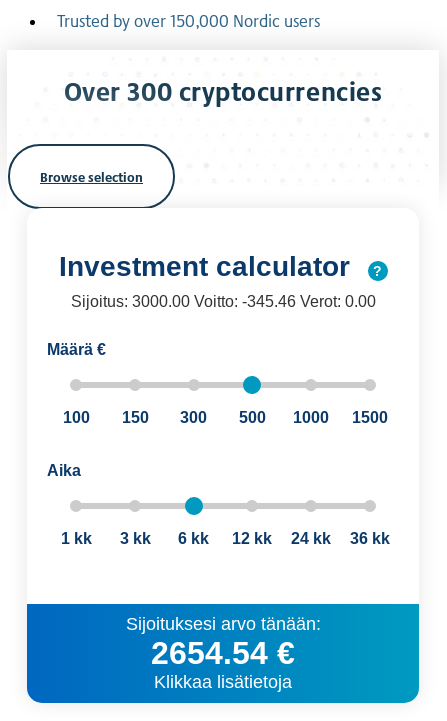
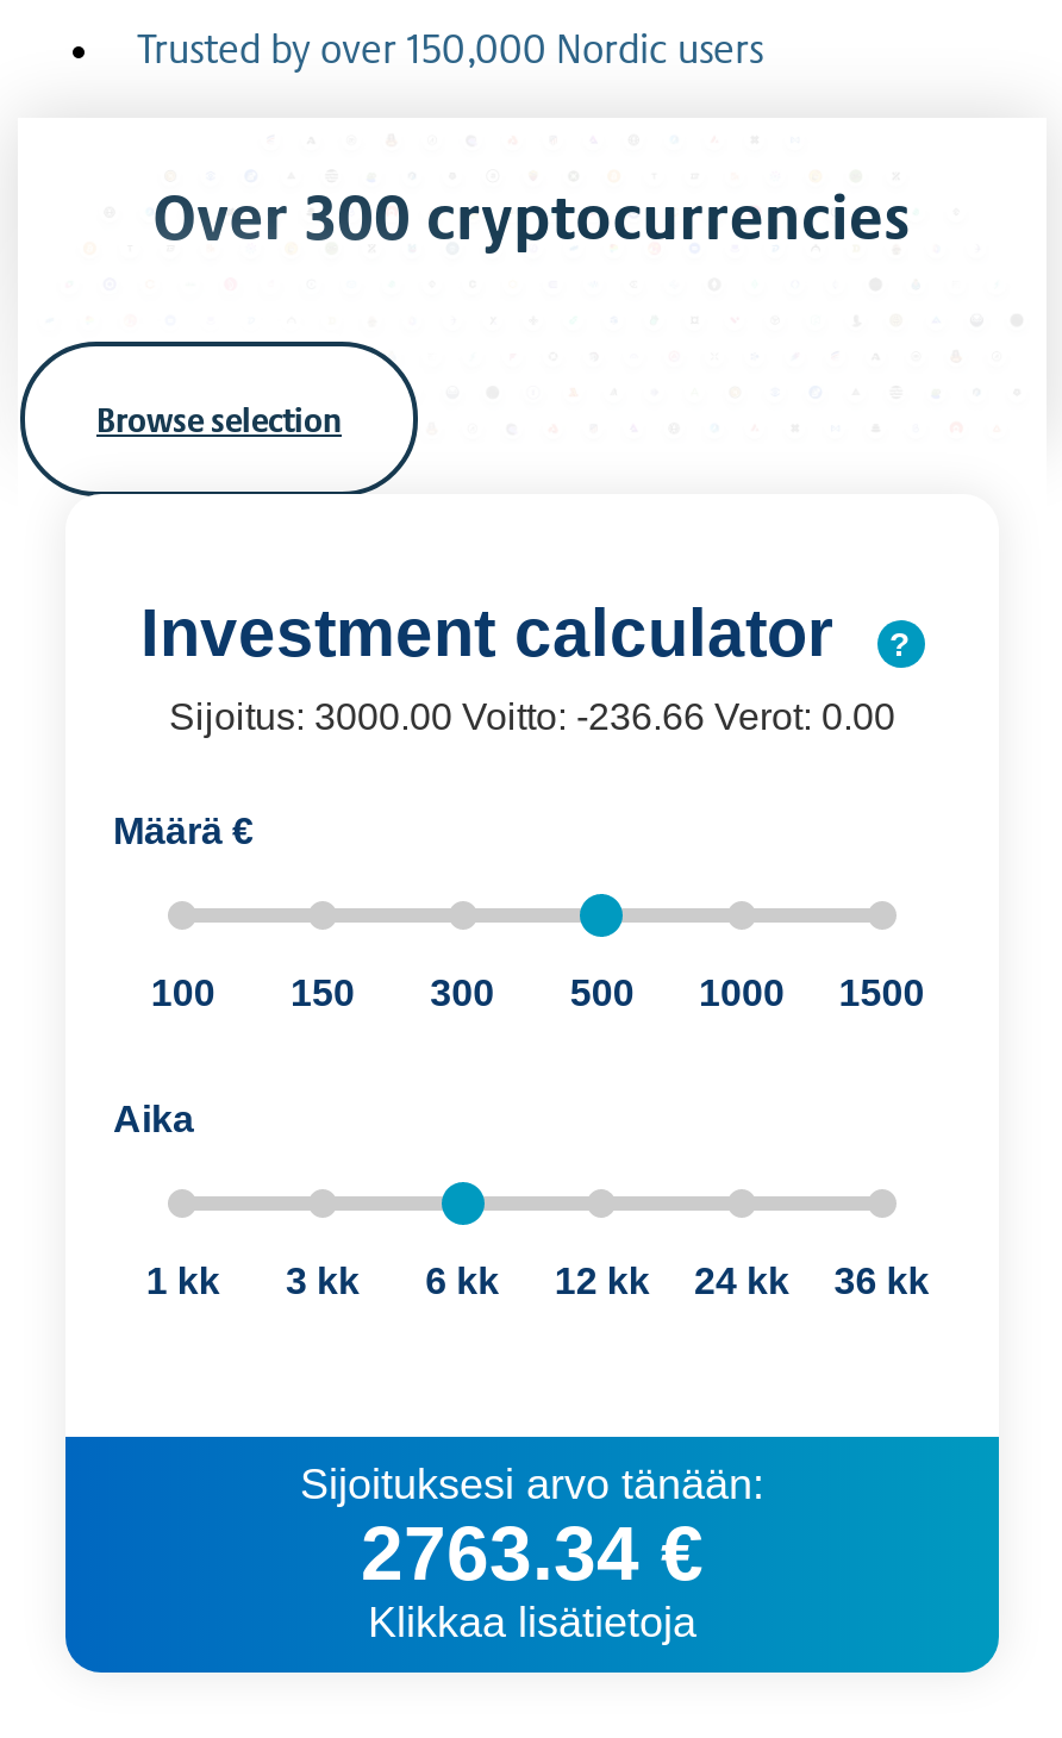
[70,293,375,310] Sijoitus: 3000.00 Voitto: -345.46 Verot: 0.00 -> [169,697,895,738] Sijoitus: 3000.00 Voitto: -236.66 Verot: 0.00
[151,635,295,671] 2654.54 € -> [361,1512,704,1597] 2763.34 €

